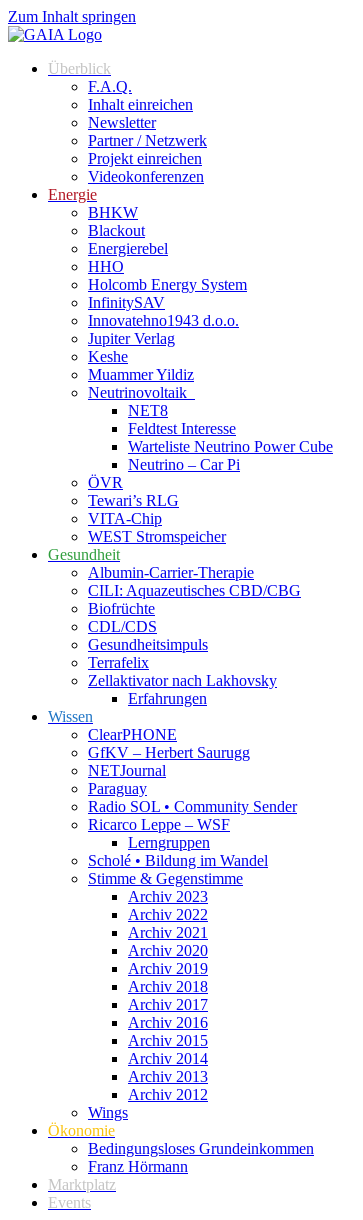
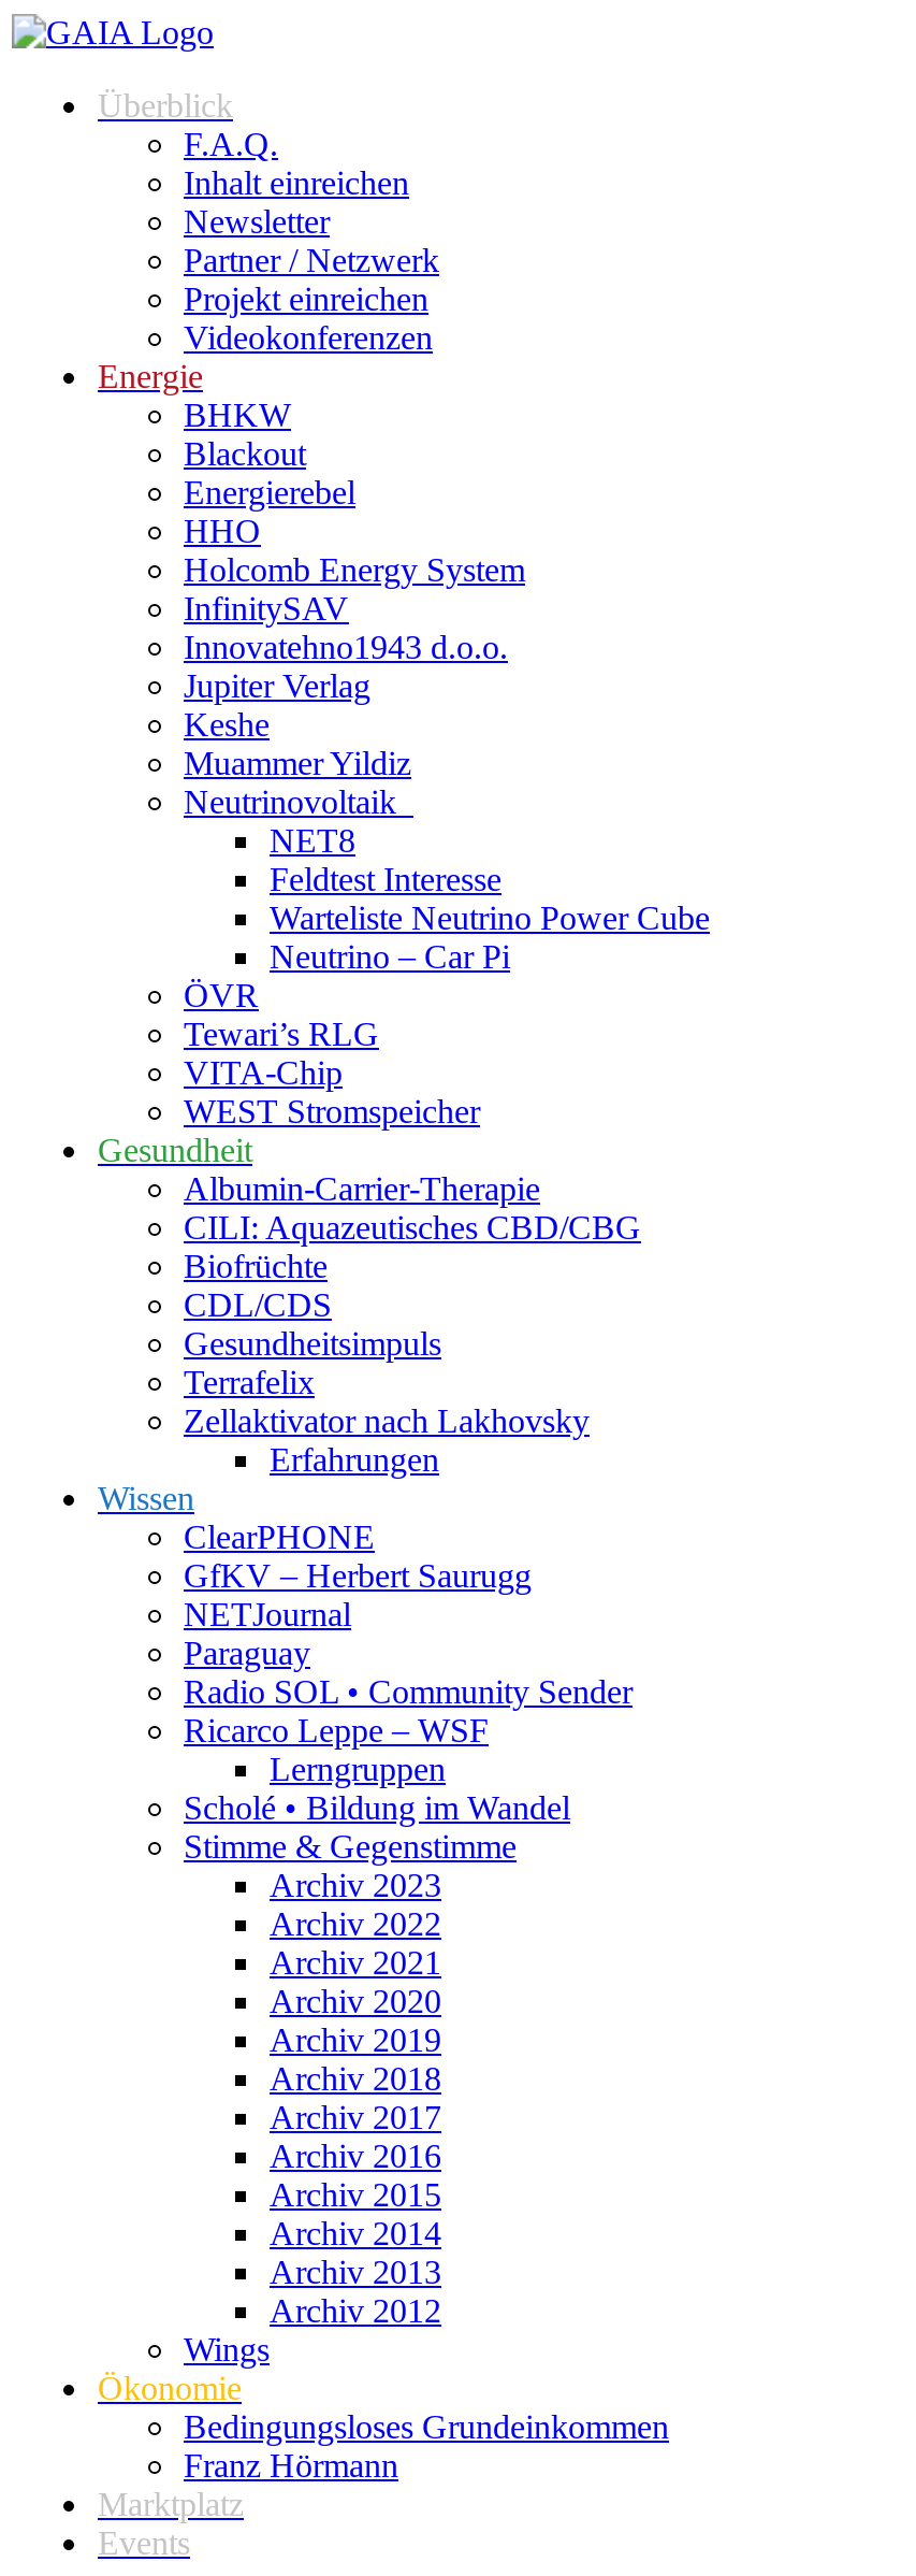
[8,8,136,25] Zum Inhalt springen -> none

